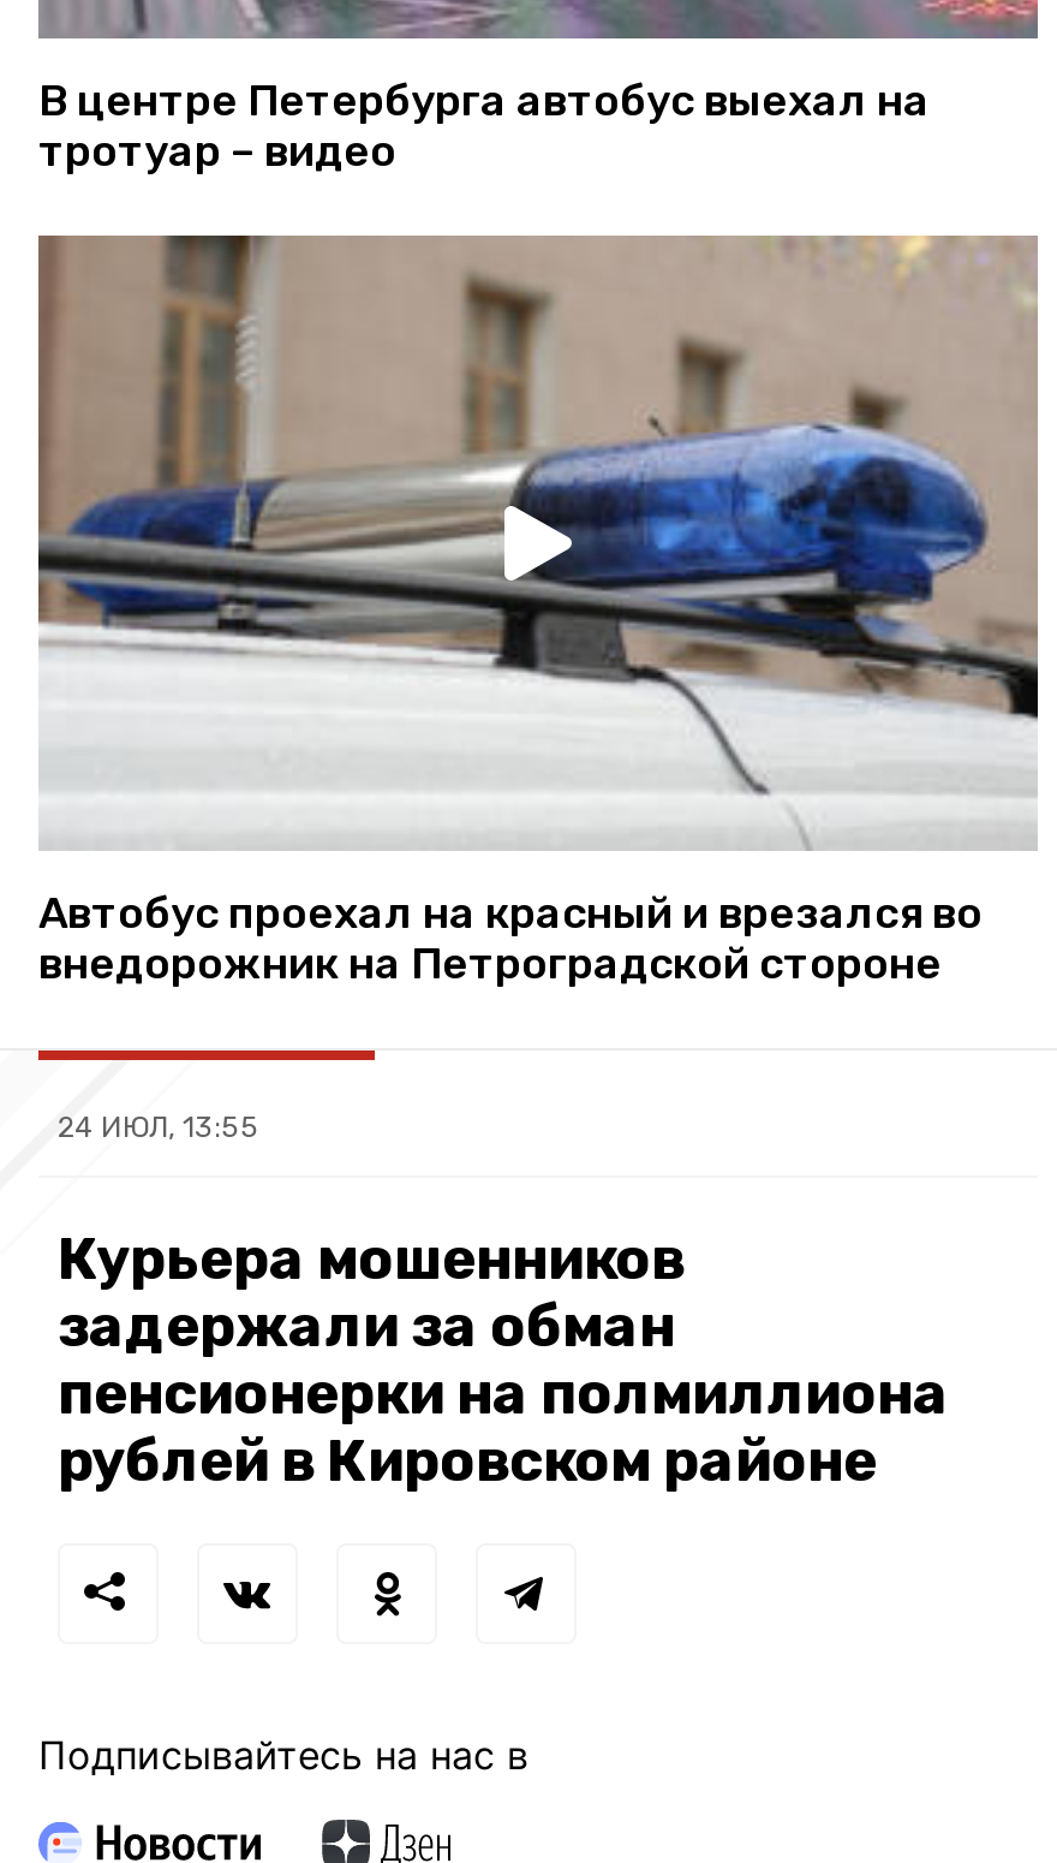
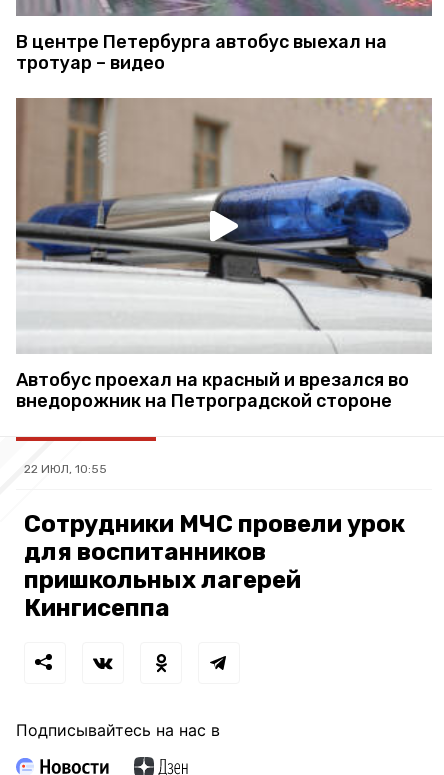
[58,1111,259,1145] 24 ИЮЛ, 13:55 -> [24,462,107,476] 22 ИЮЛ, 10:55
[58,1226,949,1496] Курьера мошенников | задержали за обман | пенсионерки на полмиллиона | рублей в Кировском районе -> [24,510,405,622] Сотрудники МЧС провели урок | для воспитанников | пришкольных лагерей | Кингисеппа

